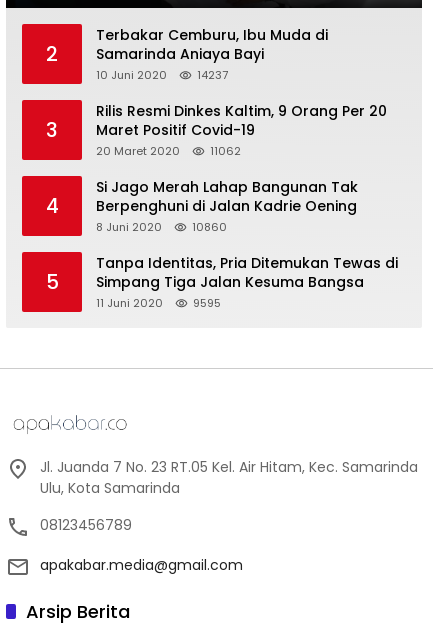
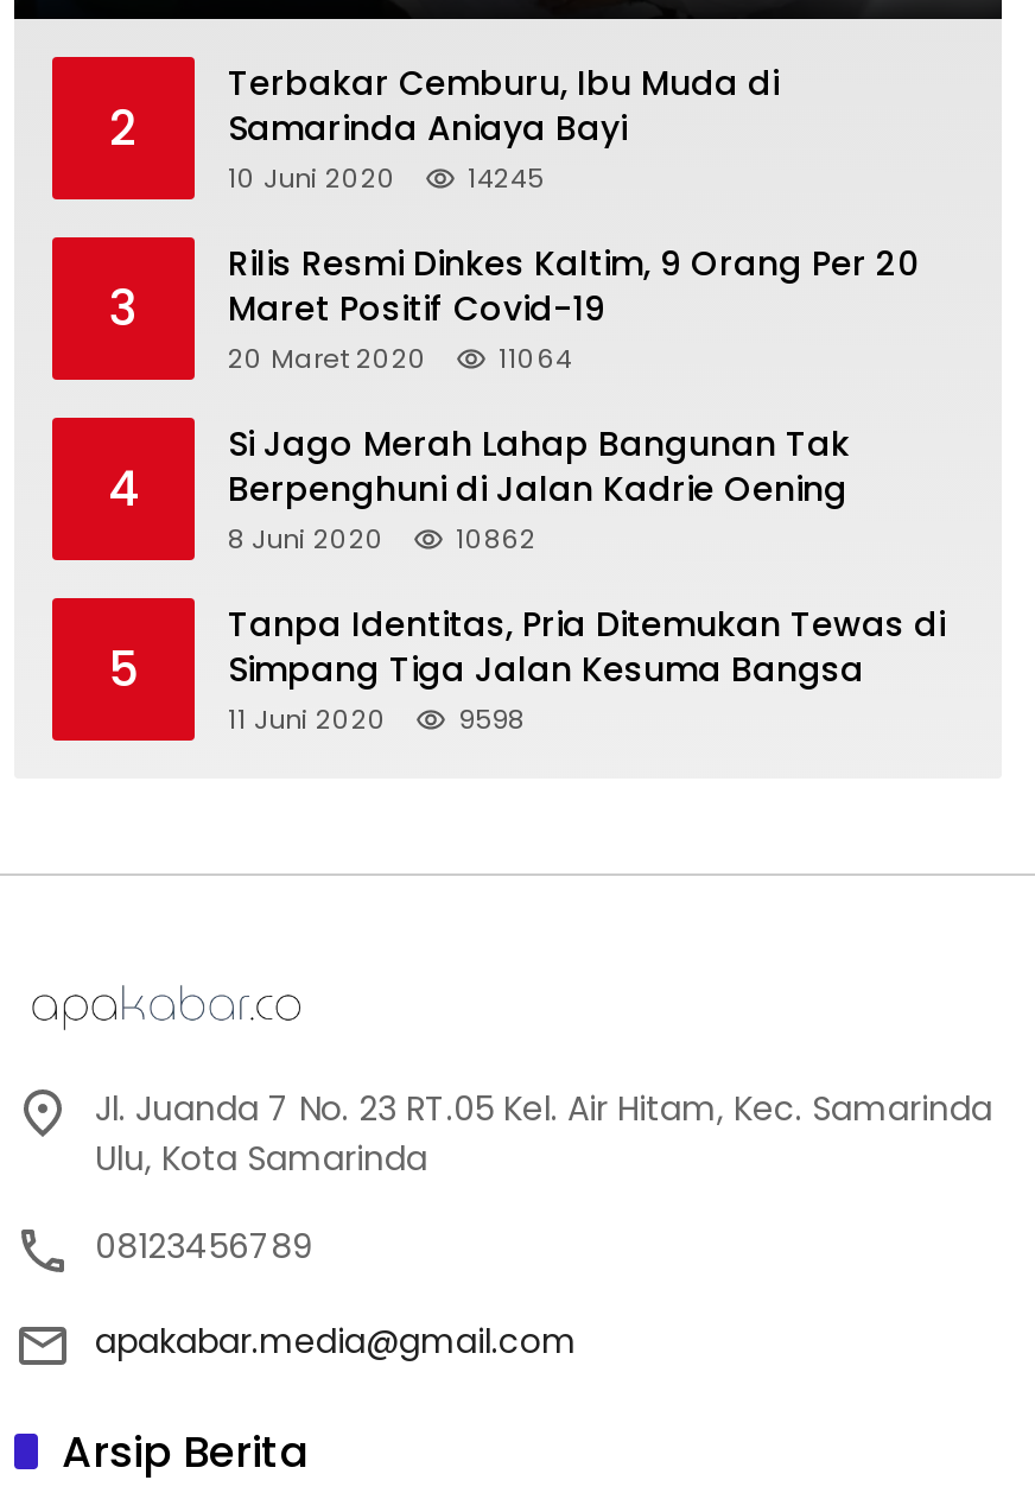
[96,67,228,83] 10 Juni 2020 14237 -> [228,158,544,196] 10 Juni 2020 14245
[96,143,241,159] 20 Maret 2020 11062 -> [228,339,572,377] 20 Maret 2020 11064
[96,219,227,235] 8 Juni 2020 10860 -> [228,519,536,557] 8 Juni 2020 10862
[96,295,221,311] 11 Juni 2020 9595 -> [228,700,525,737] 11 Juni 2020 9598

